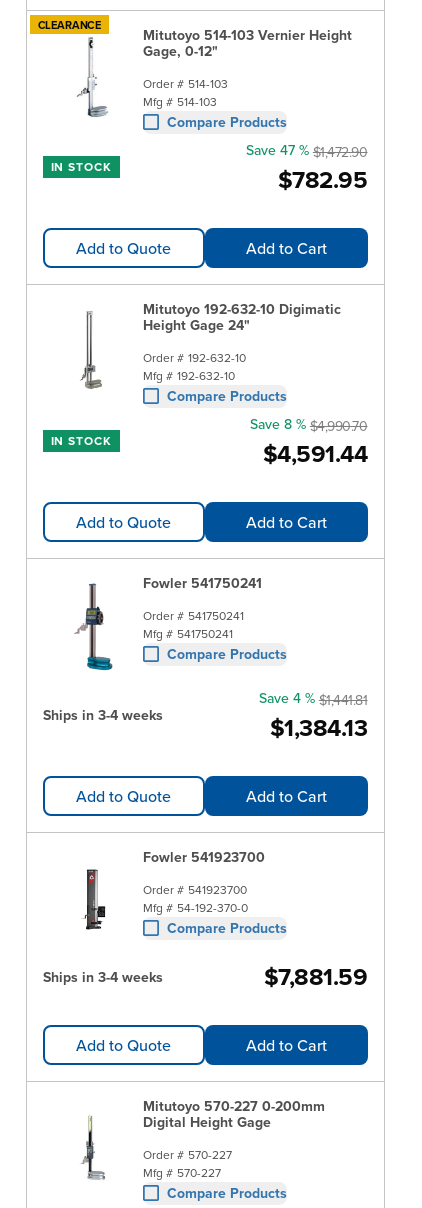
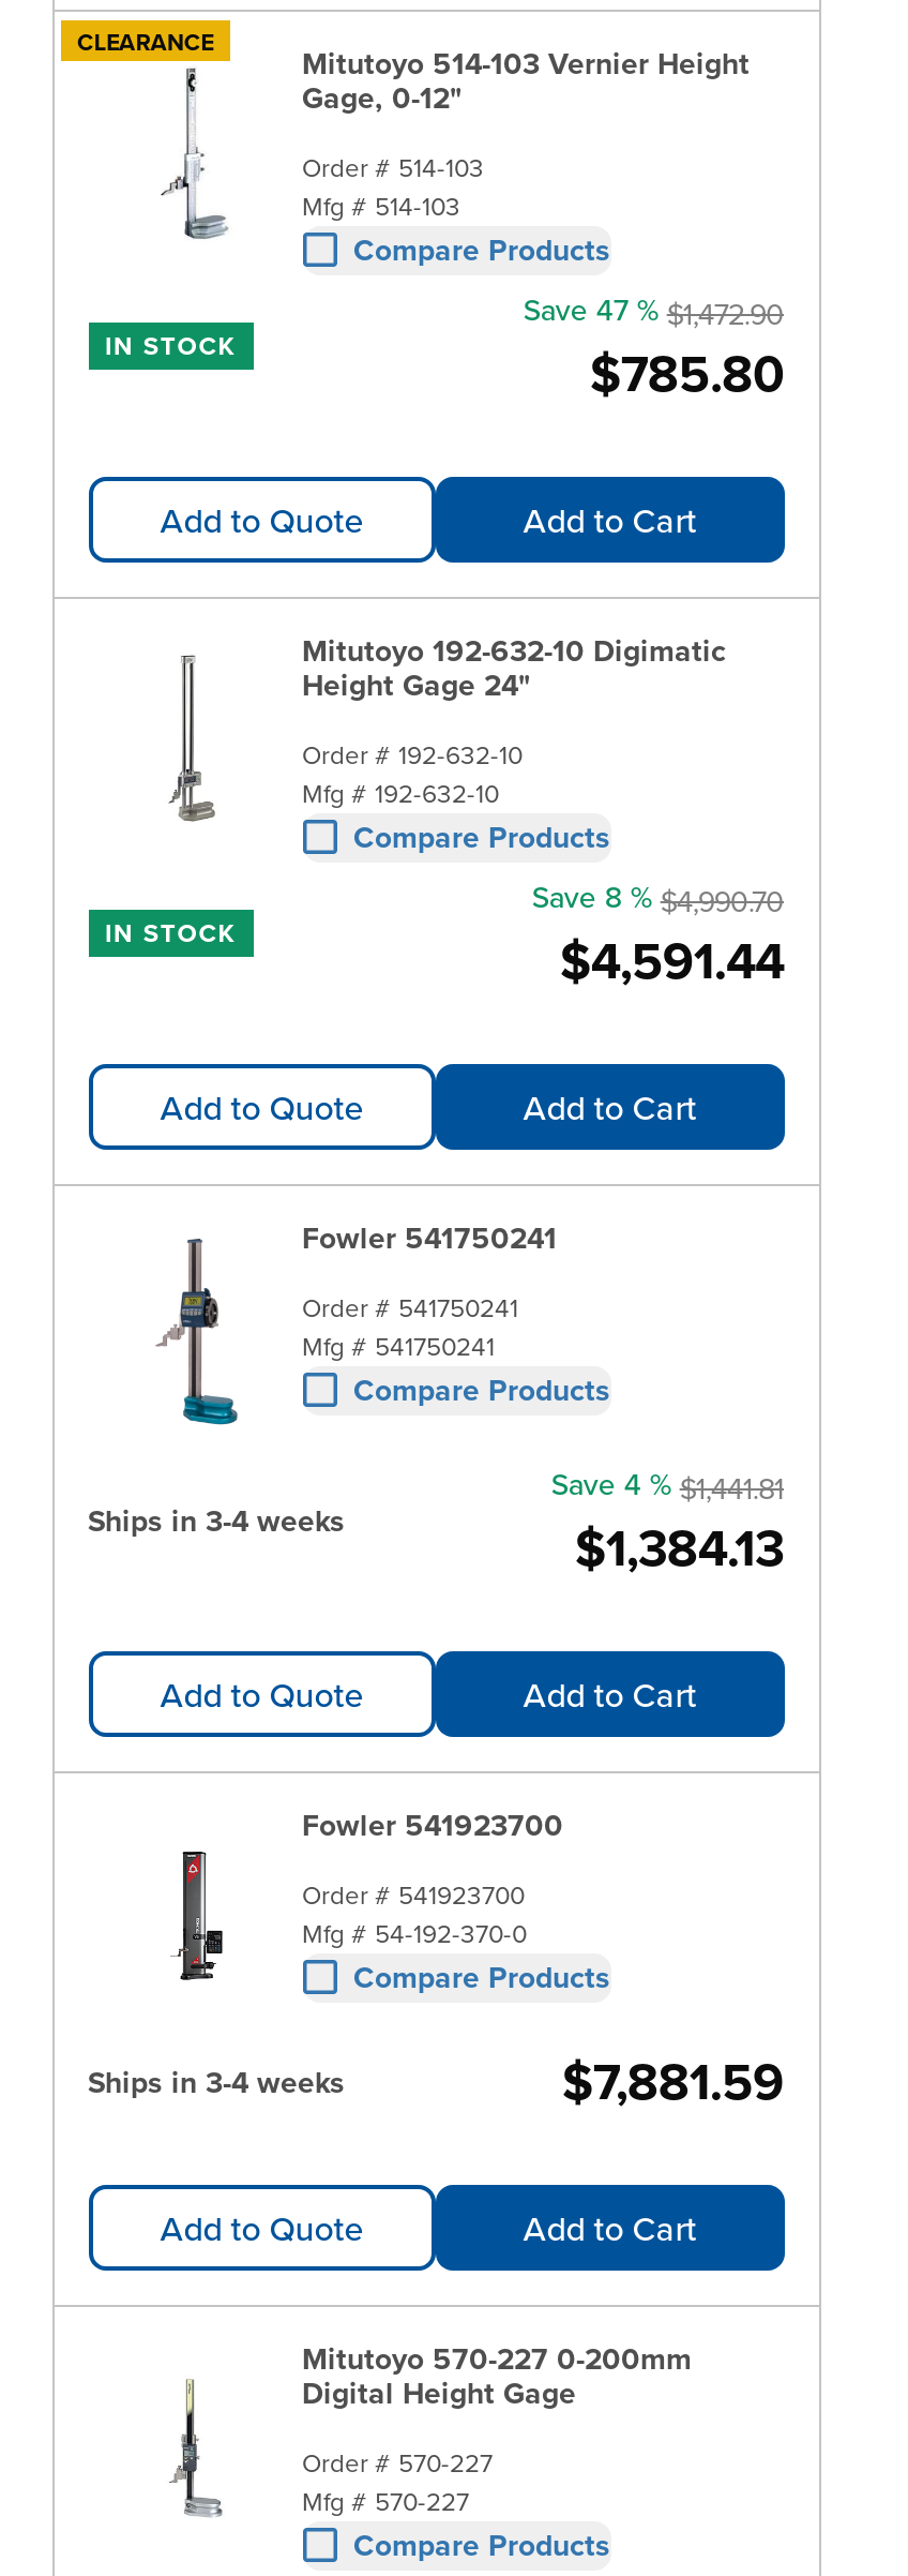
[278,161,367,196] $782.95 -> [590,334,784,409] $785.80

